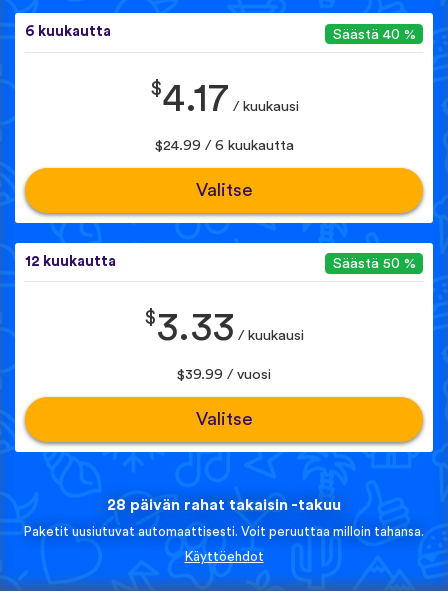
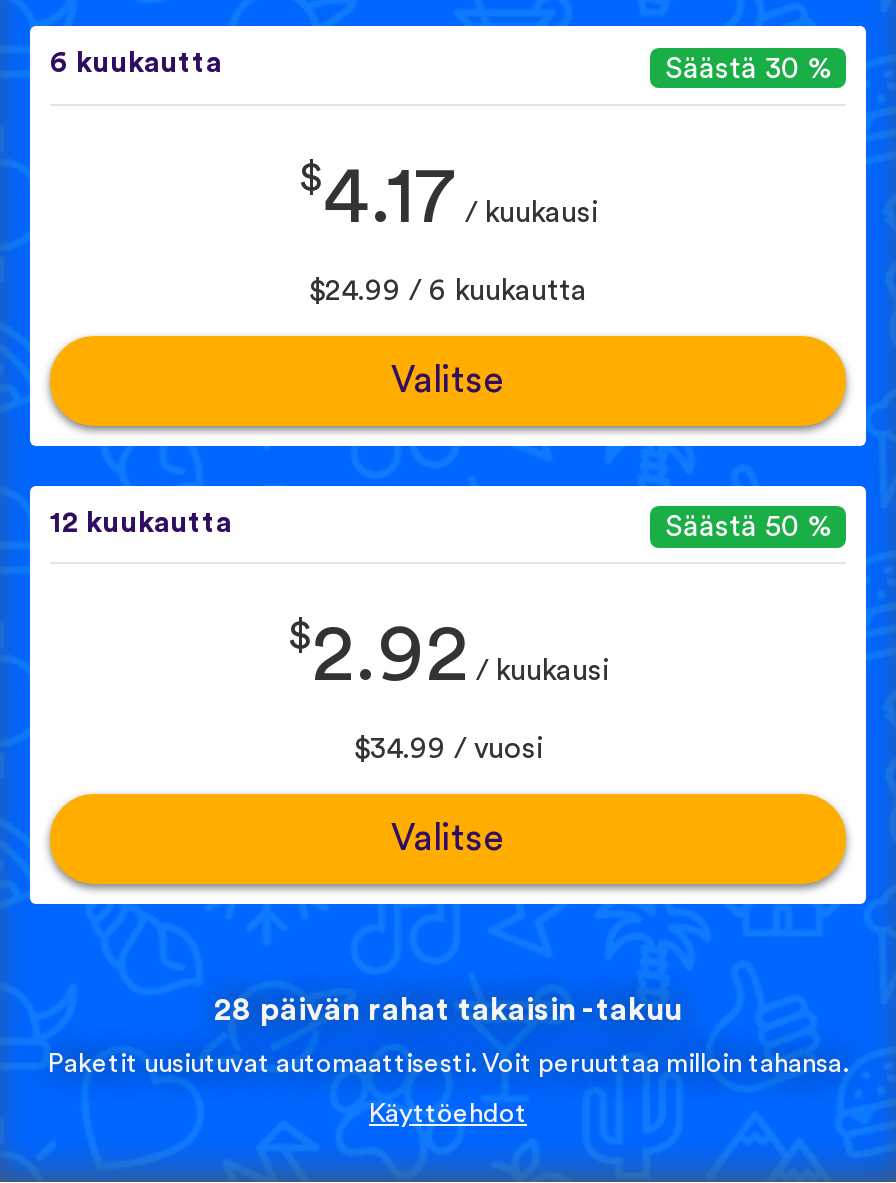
[333,26,416,41] Säästä 40 % -> [665,53,831,83] Säästä 30 %
[144,308,304,348] $3.33/ kuukausi -> [288,616,608,696] $2.92/ kuukausi
[177,367,271,382] $39.99 / vuosi -> [354,735,542,765] $34.99 / vuosi

